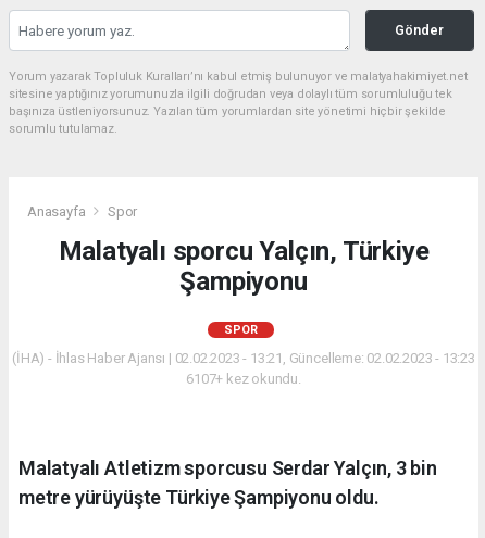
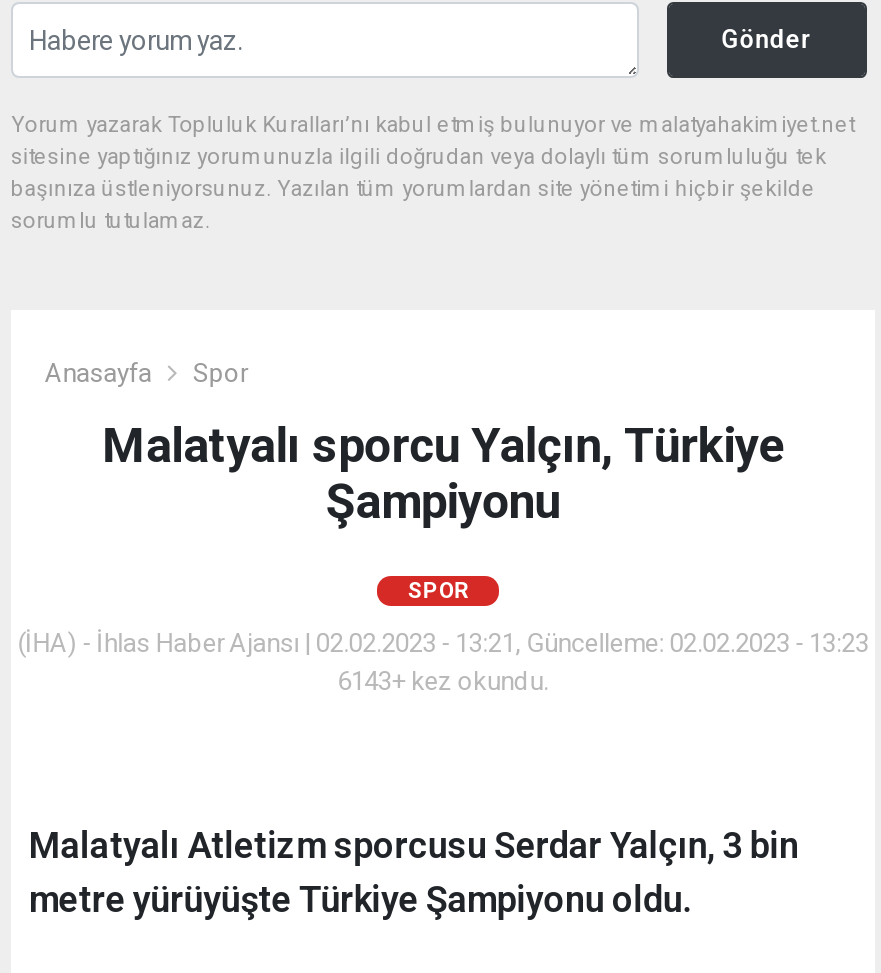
[186,371,301,387] 6107+ kez okundu. -> [337,667,549,697] 6143+ kez okundu.

